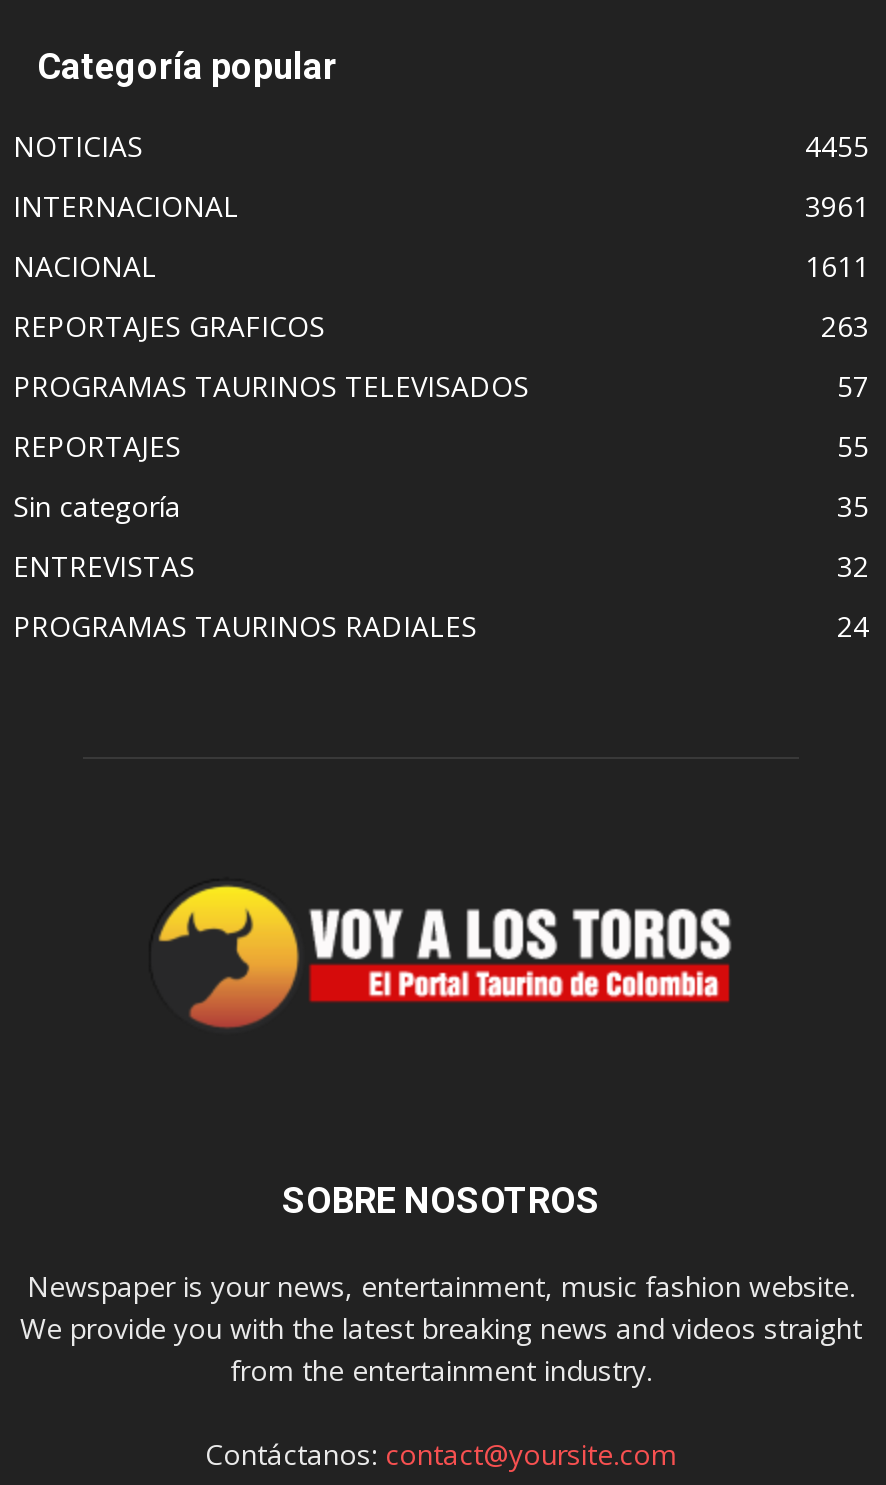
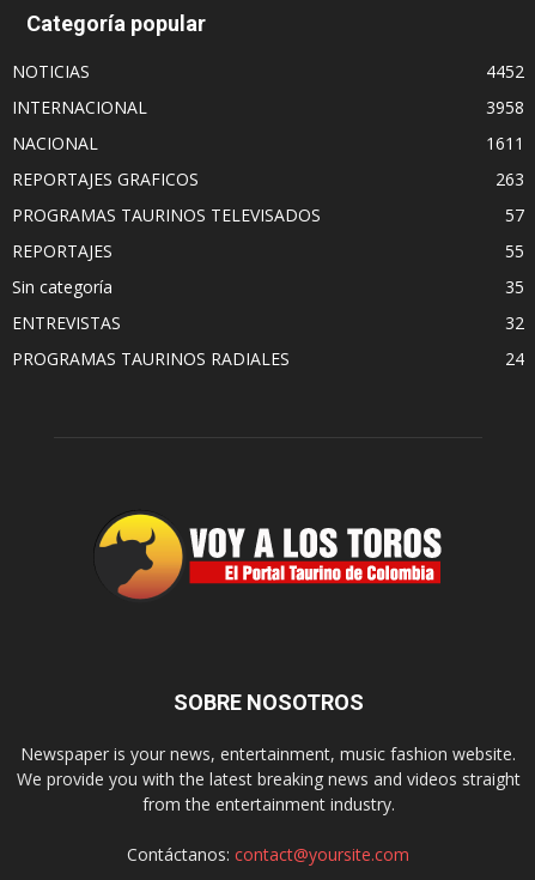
[805,126,869,164] 4455 -> [486,60,524,83] 4452
[805,186,869,224] 3961 -> [486,96,524,119] 3958

